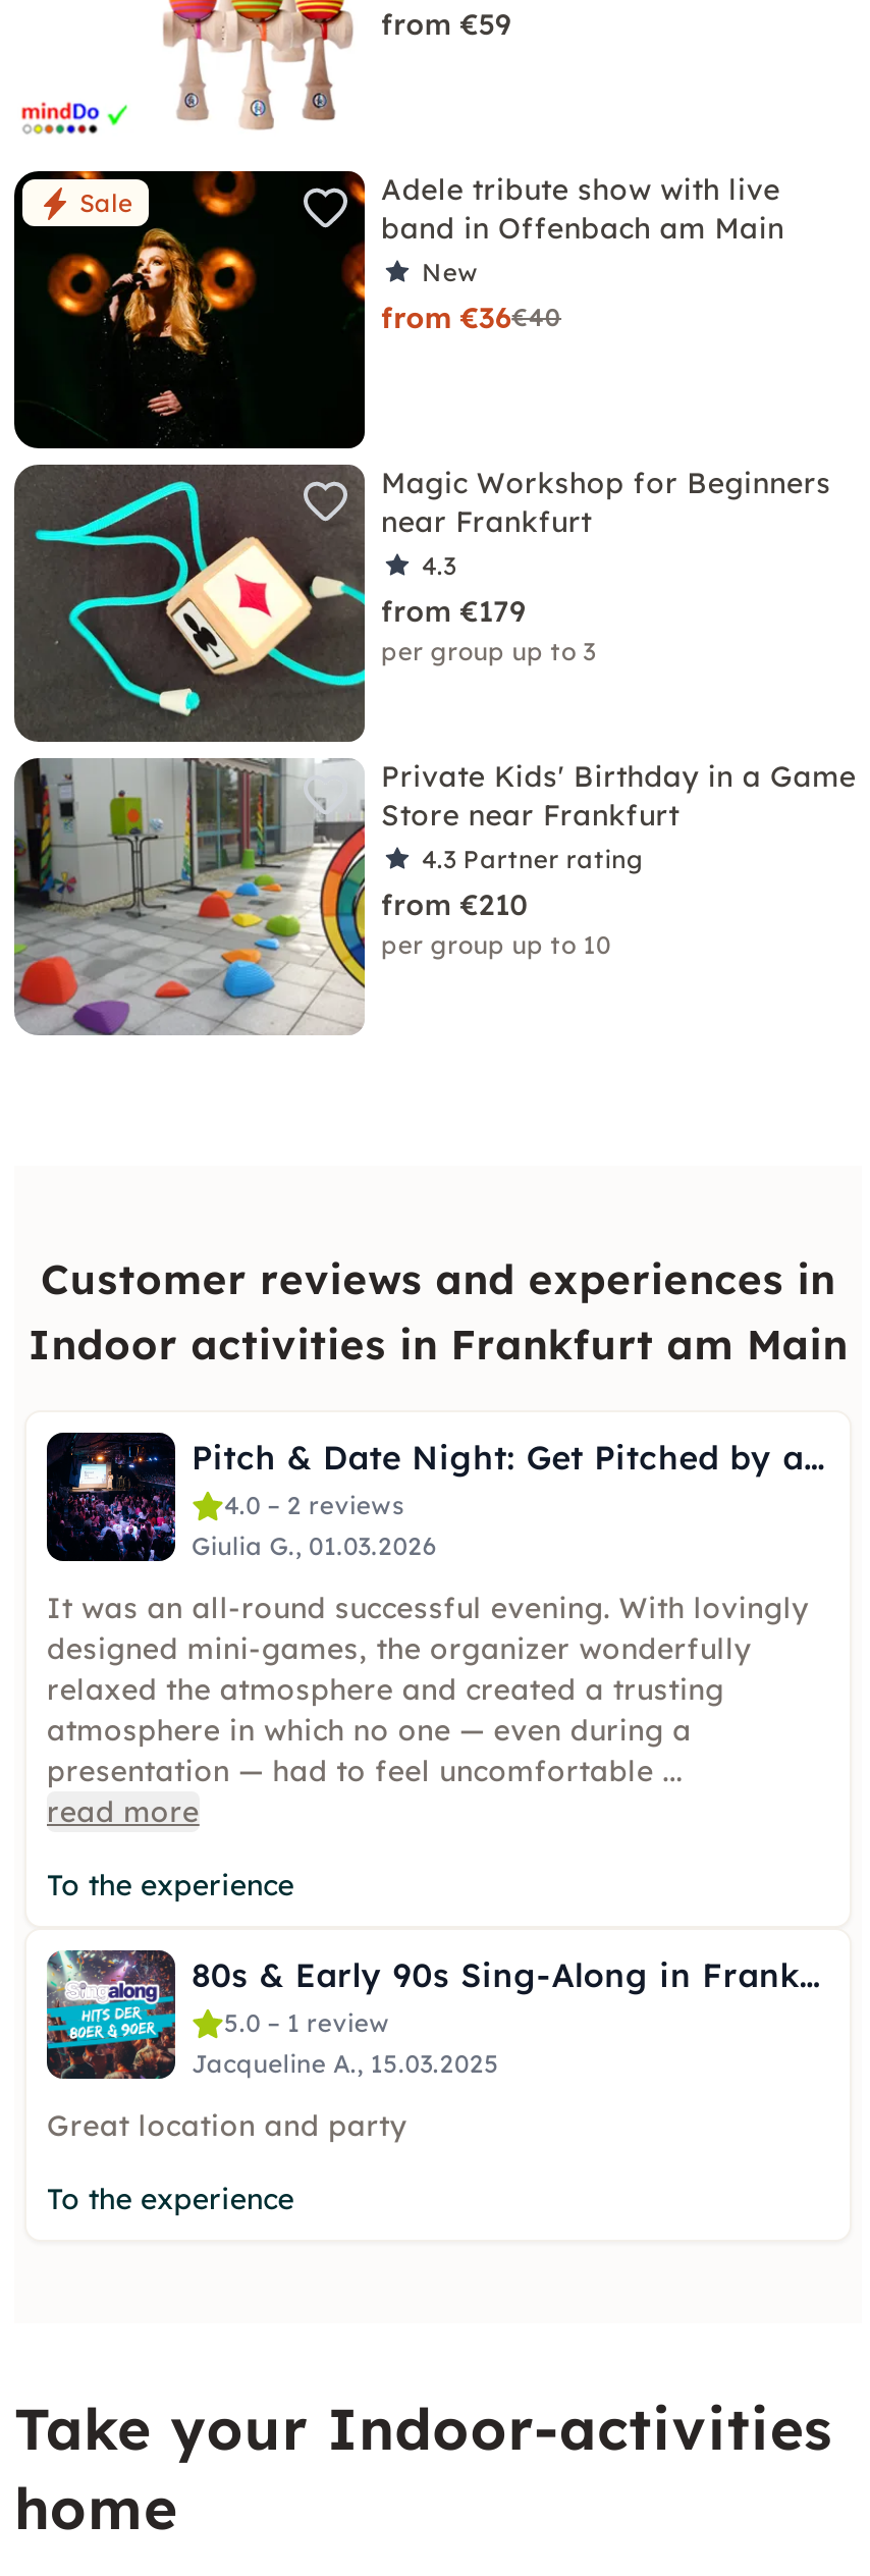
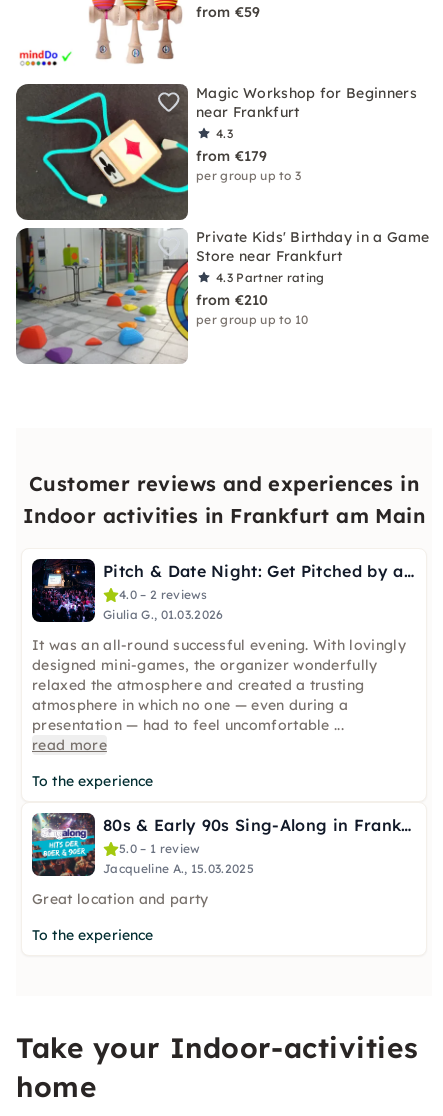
[16,169,784,446] [image] | Sale | Adele tribute show with live | band in Offenbach am Main | New | from €36€40 -> none

